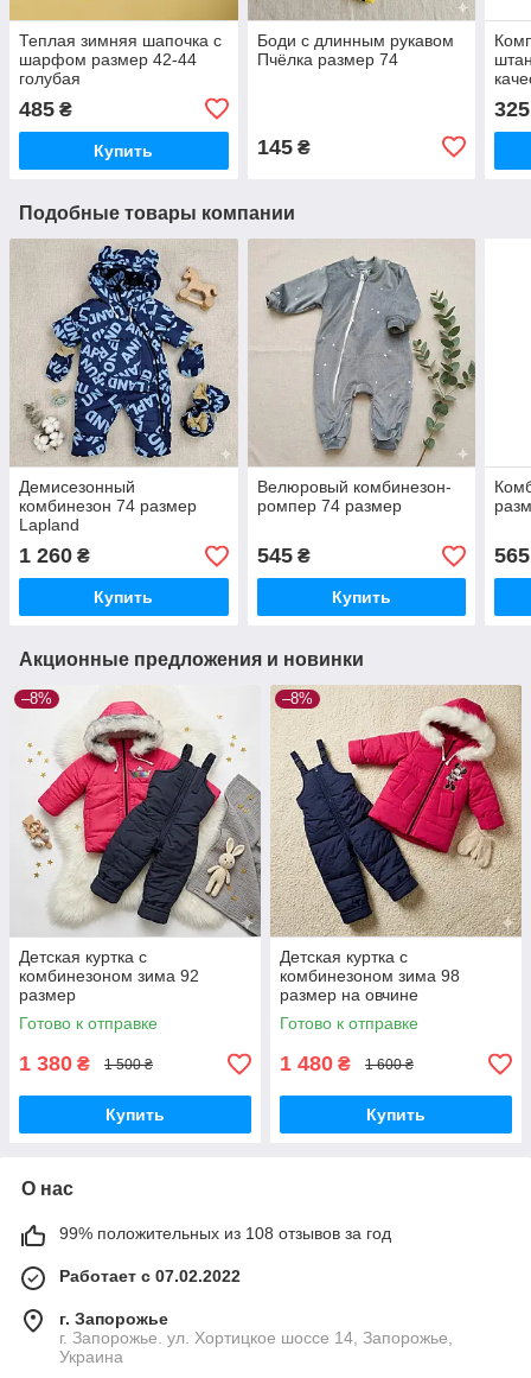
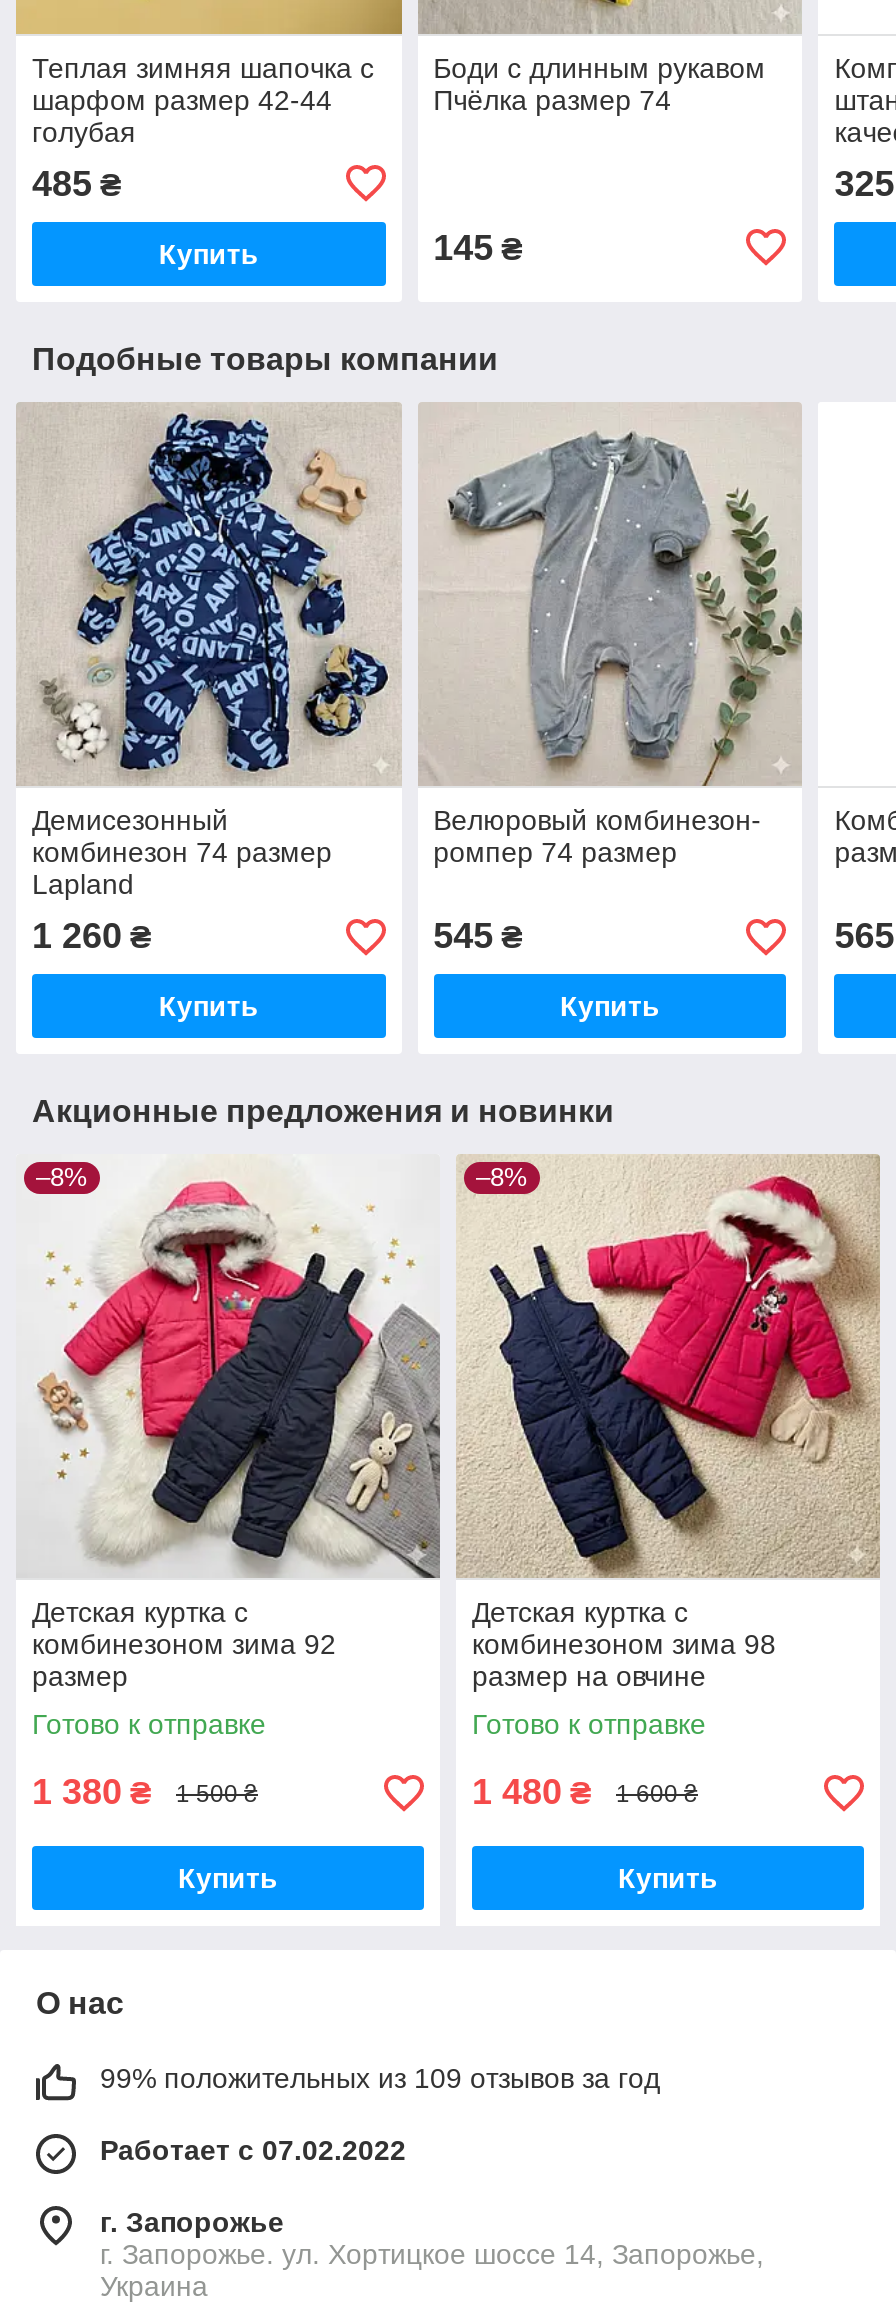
[59,1224,391,1243] 99% положительных из 108 отзывов за год -> [100,2063,660,2095] 99% положительных из 109 отзывов за год

